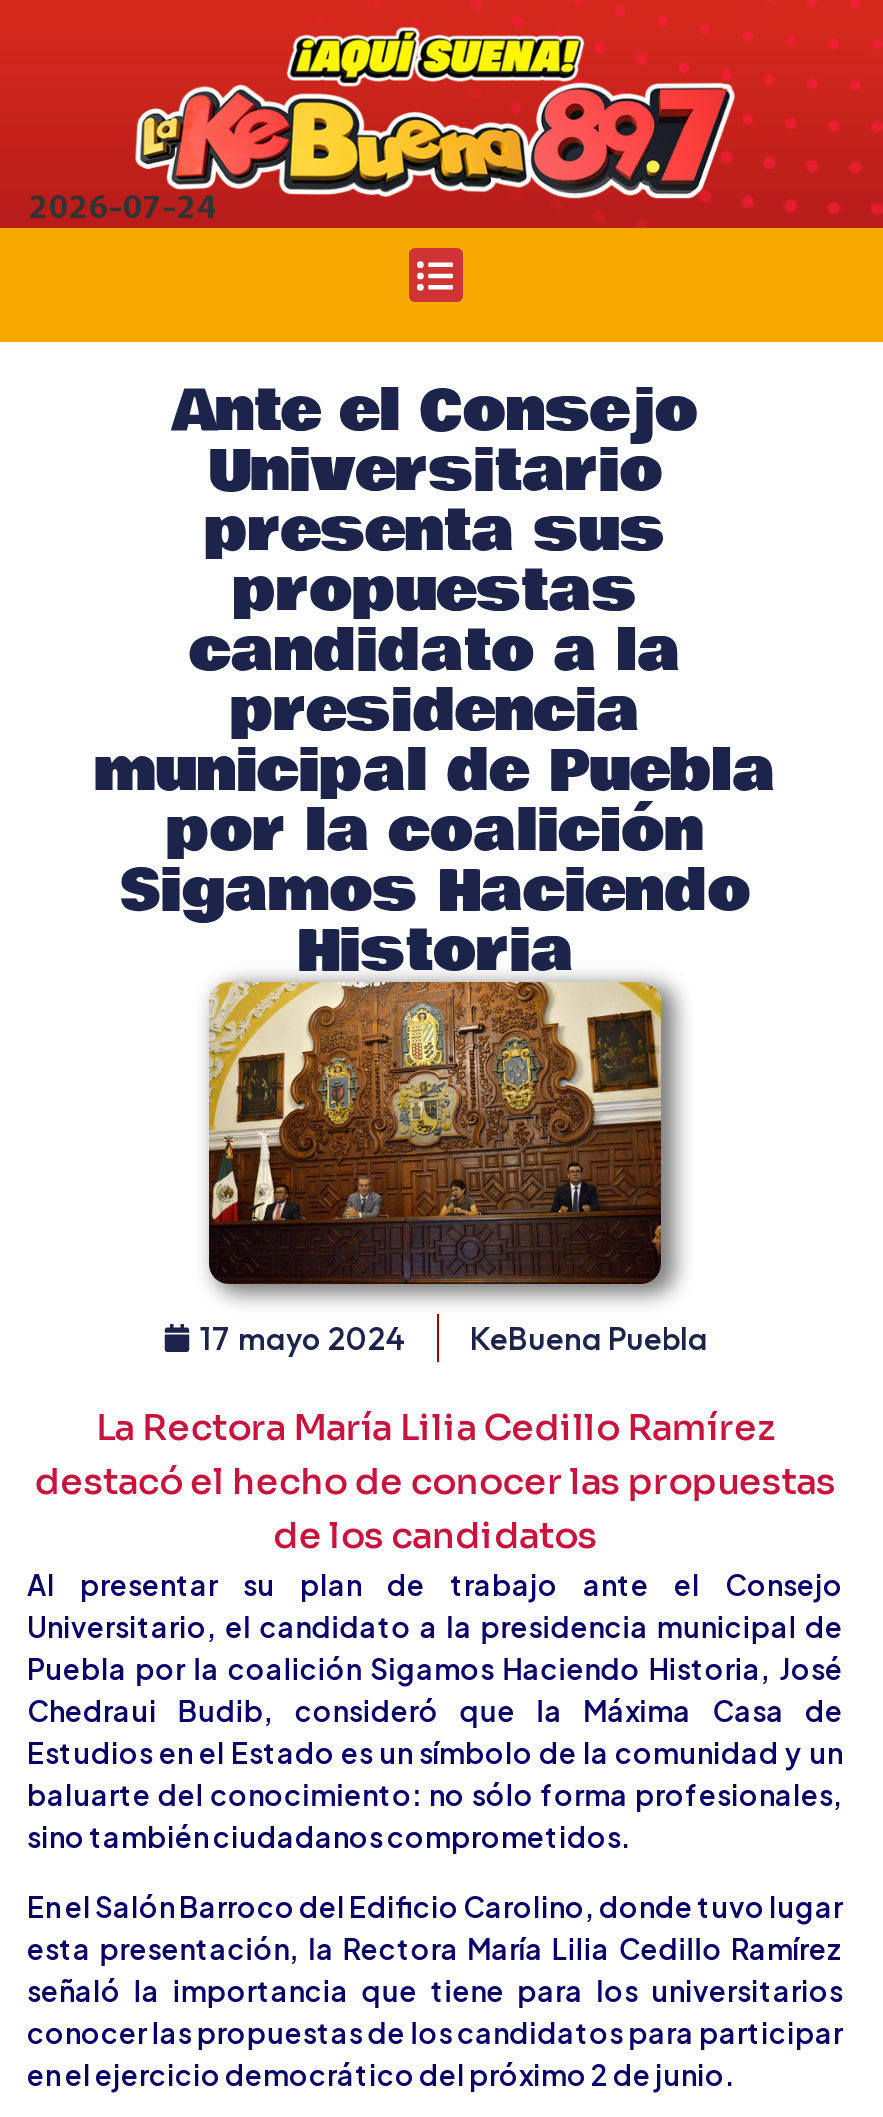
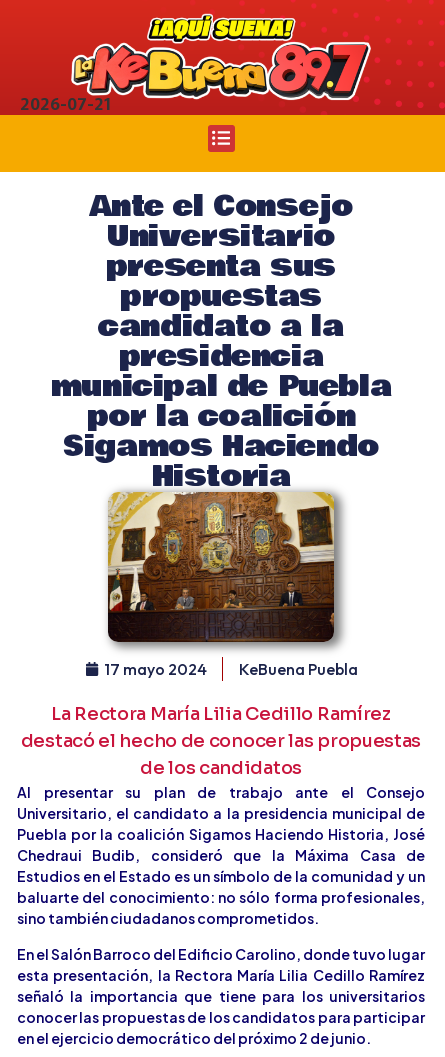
[29,181,217,229] 2026-07-24 -> [20,91,112,115] 2026-07-21

